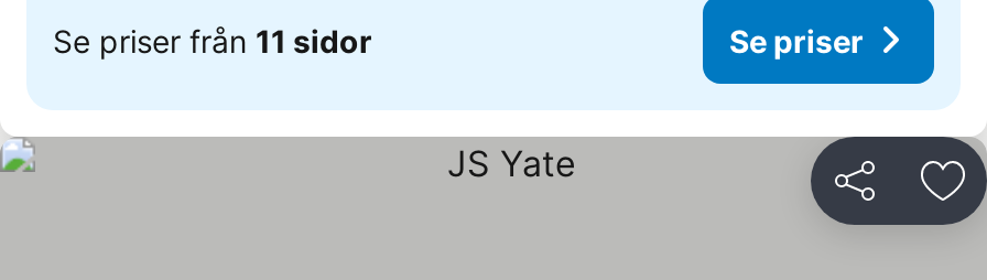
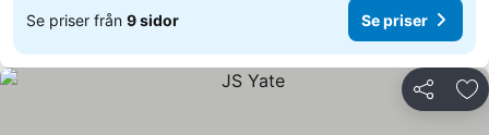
[53,21,372,58] Se priser från 11 sidor -> [26,10,179,29] Se priser från 9 sidor

